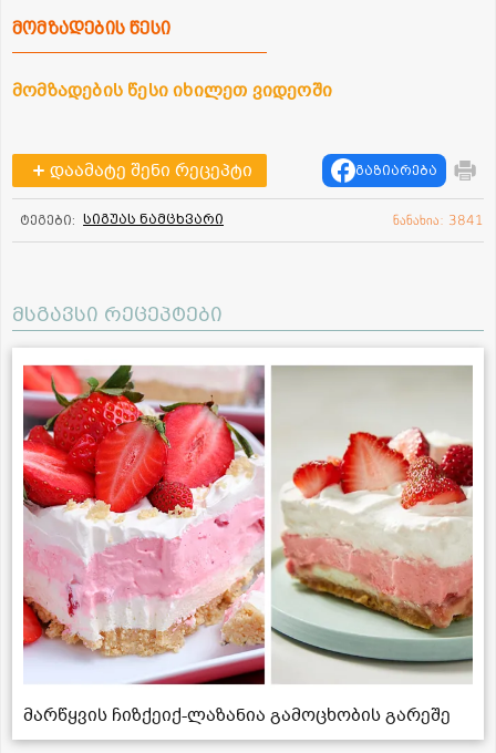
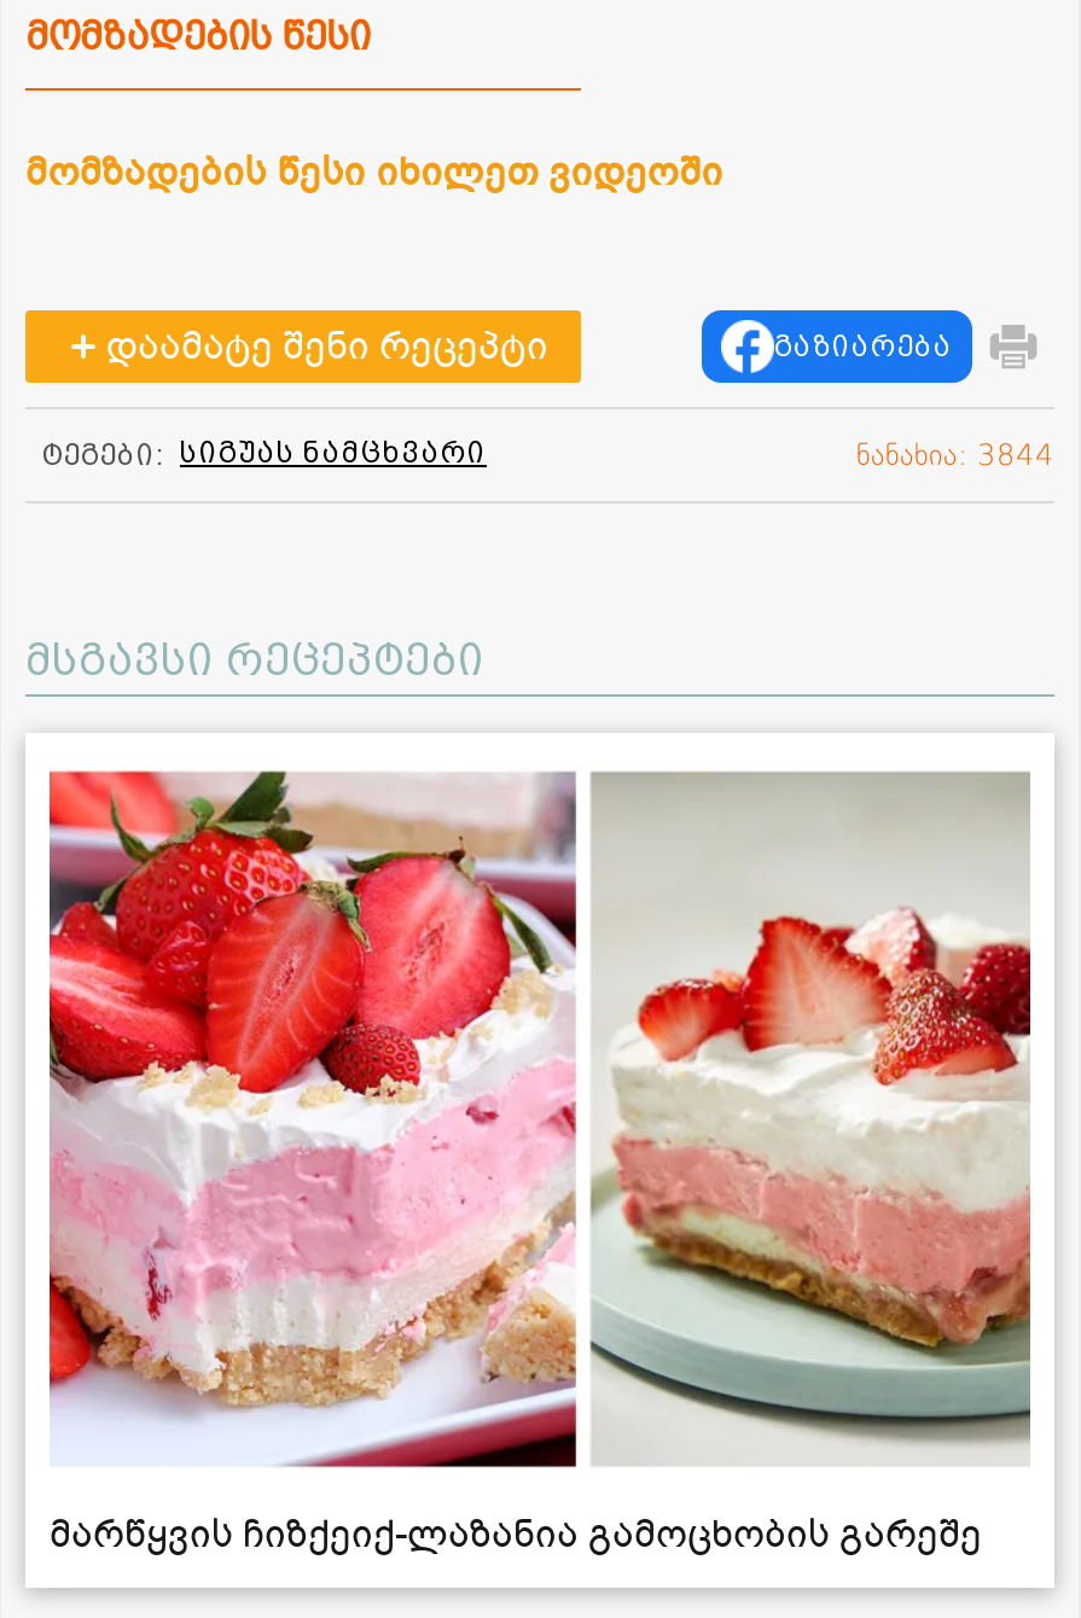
[393,212,484,228] ნანახია: 3841 -> [856,437,1054,471] ნანახია: 3844

